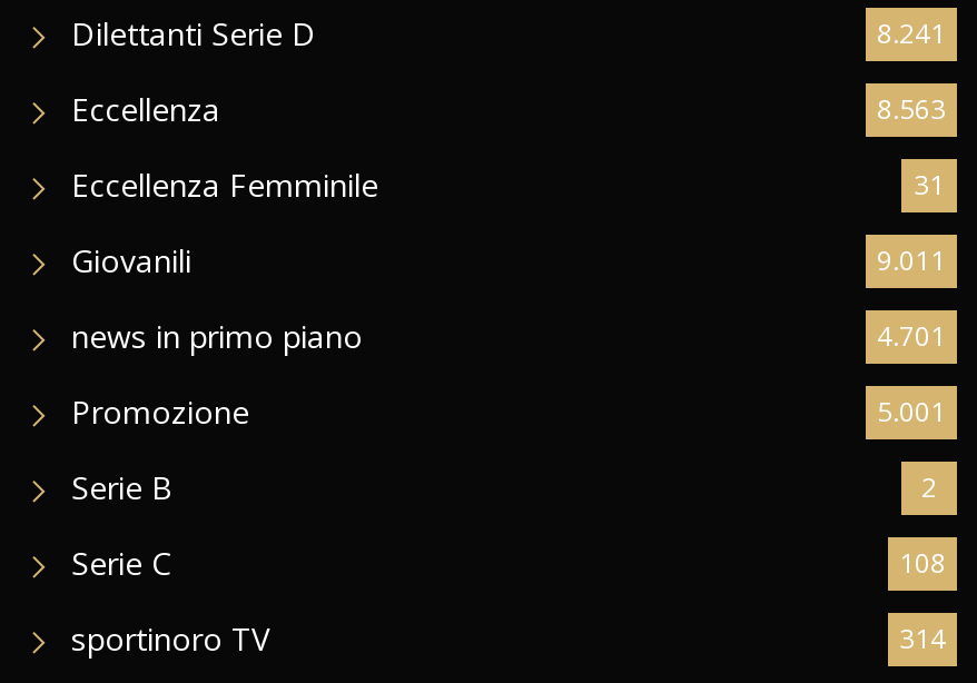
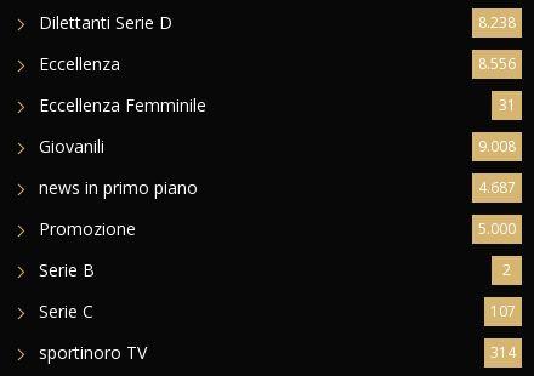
[877,14,946,52] 8.241 -> [478,12,516,32] 8.238
[877,89,946,127] 8.563 -> [478,53,516,74] 8.556
[877,241,946,279] 9.011 -> [478,135,516,156] 9.008
[877,316,946,354] 4.701 -> [478,177,516,197] 4.687
[877,392,946,430] 5.001 -> [478,218,516,239] 5.000
[899,543,946,581] 108 -> [490,300,516,321] 107

